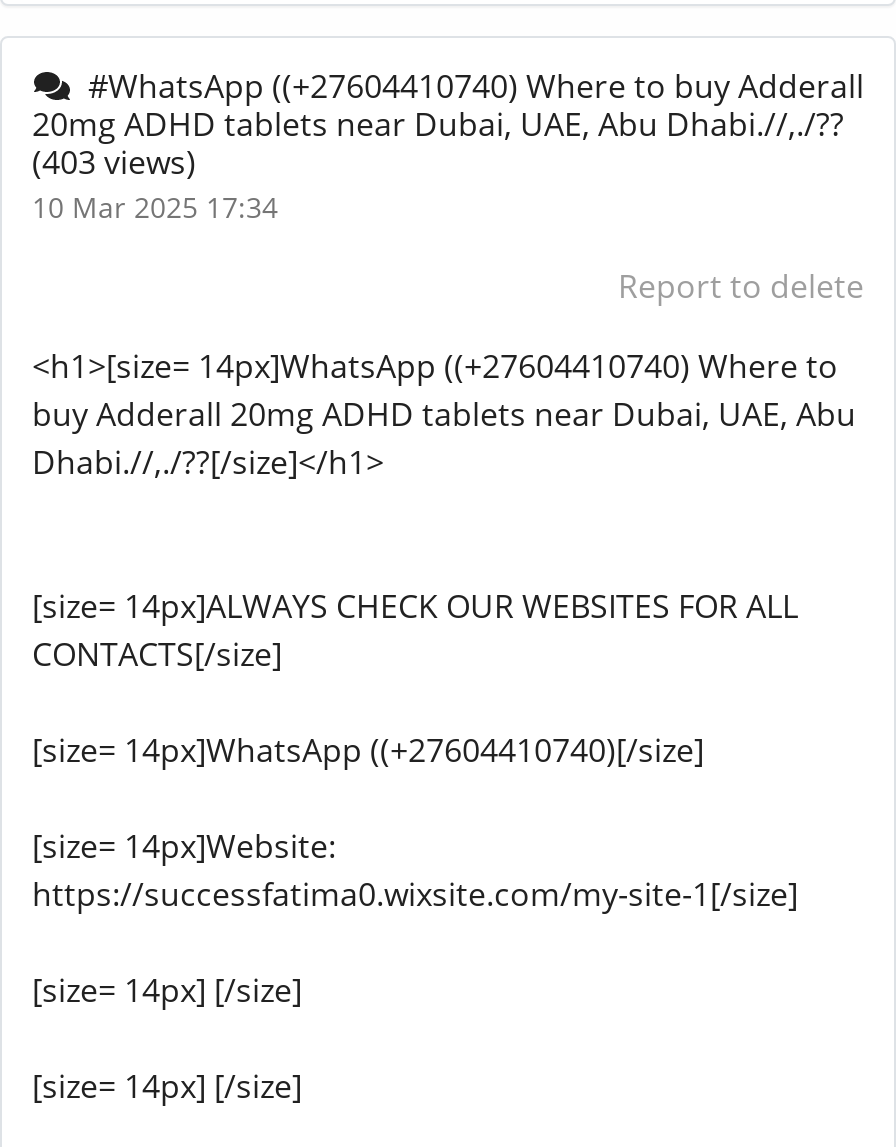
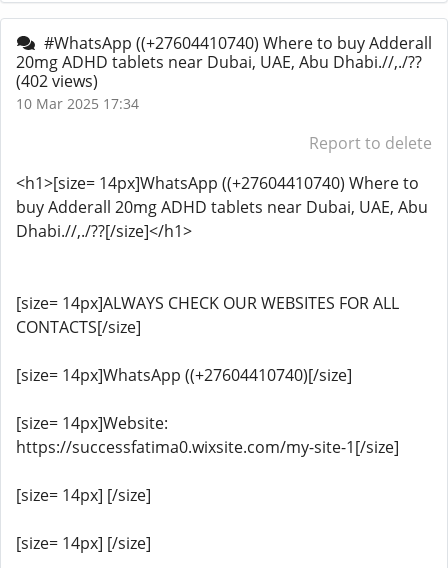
[32,140,196,184] (403 views) -> [16,70,98,92] (402 views)

